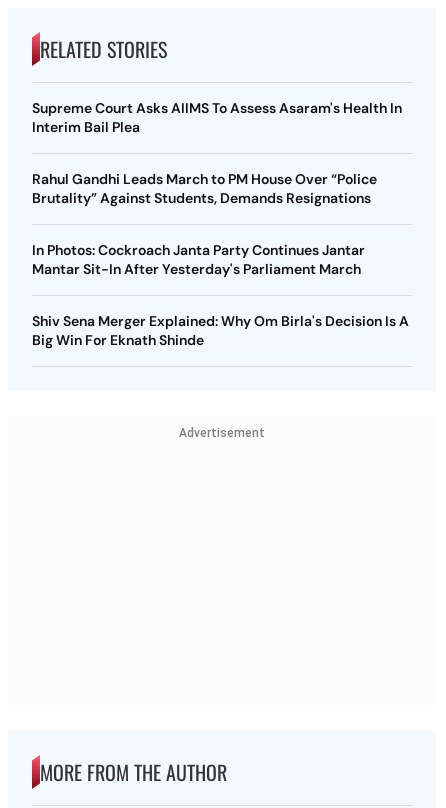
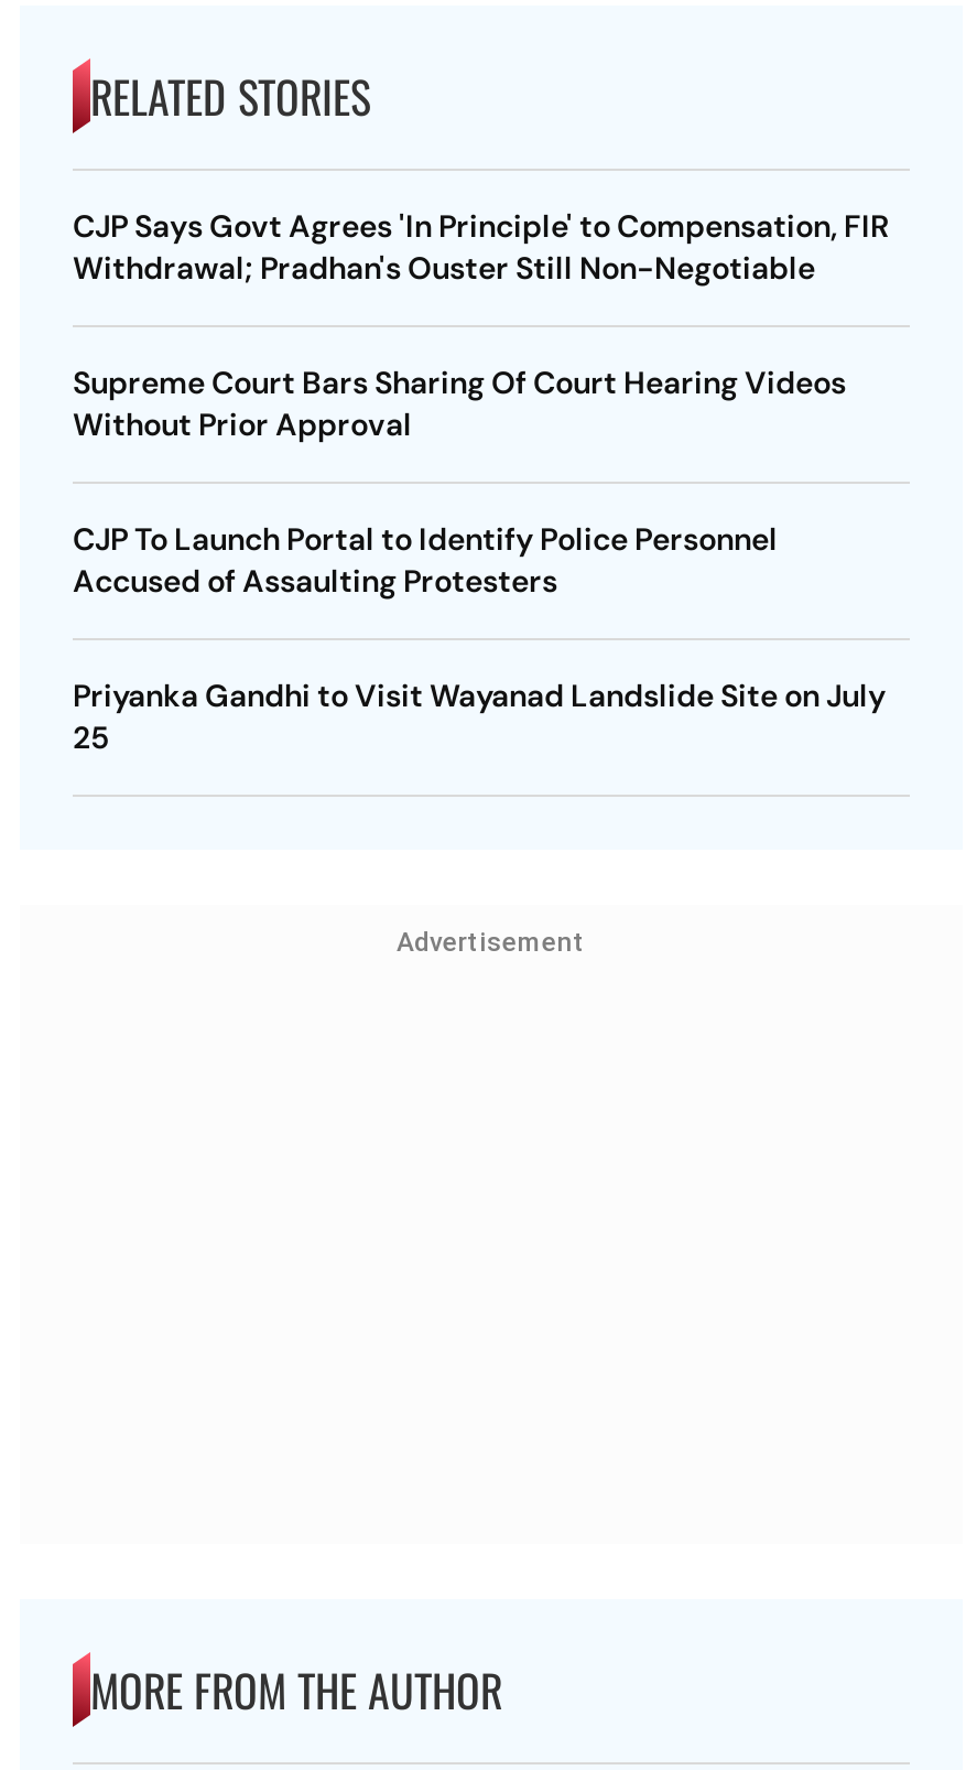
[32,99,402,136] Supreme Court Asks AIIMS To Assess Asaram's Health In | Interim Bail Plea -> [73,205,890,286] CJP Says Govt Agrees 'In Principle' to Compensation, FIR | Withdrawal; Pradhan's Ouster Still Non-Negotiable
[32,170,377,207] Rahul Gandhi Leads March to PM House Over “Police | Brutality” Against Students, Demands Resignations -> [73,361,846,443] Supreme Court Bars Sharing Of Court Hearing Videos | Without Prior Approval
[32,241,365,278] In Photos: Cockroach Janta Party Continues Jantar | Mantar Sit-In After Yesterday's Parliament March -> [73,518,778,599] CJP To Launch Portal to Identify Police Personnel | Accused of Assaulting Protesters
[32,312,409,349] Shiv Sena Merger Explained: Why Om Birla's Decision Is A | Big Win For Eknath Shinde -> [73,674,886,756] Priyanka Gandhi to Visit Wayanad Landslide Site on July | 25

